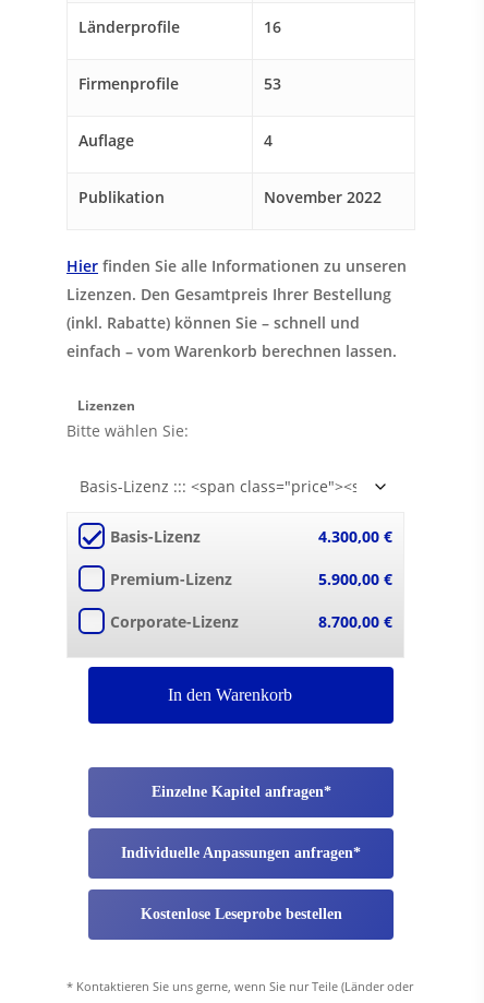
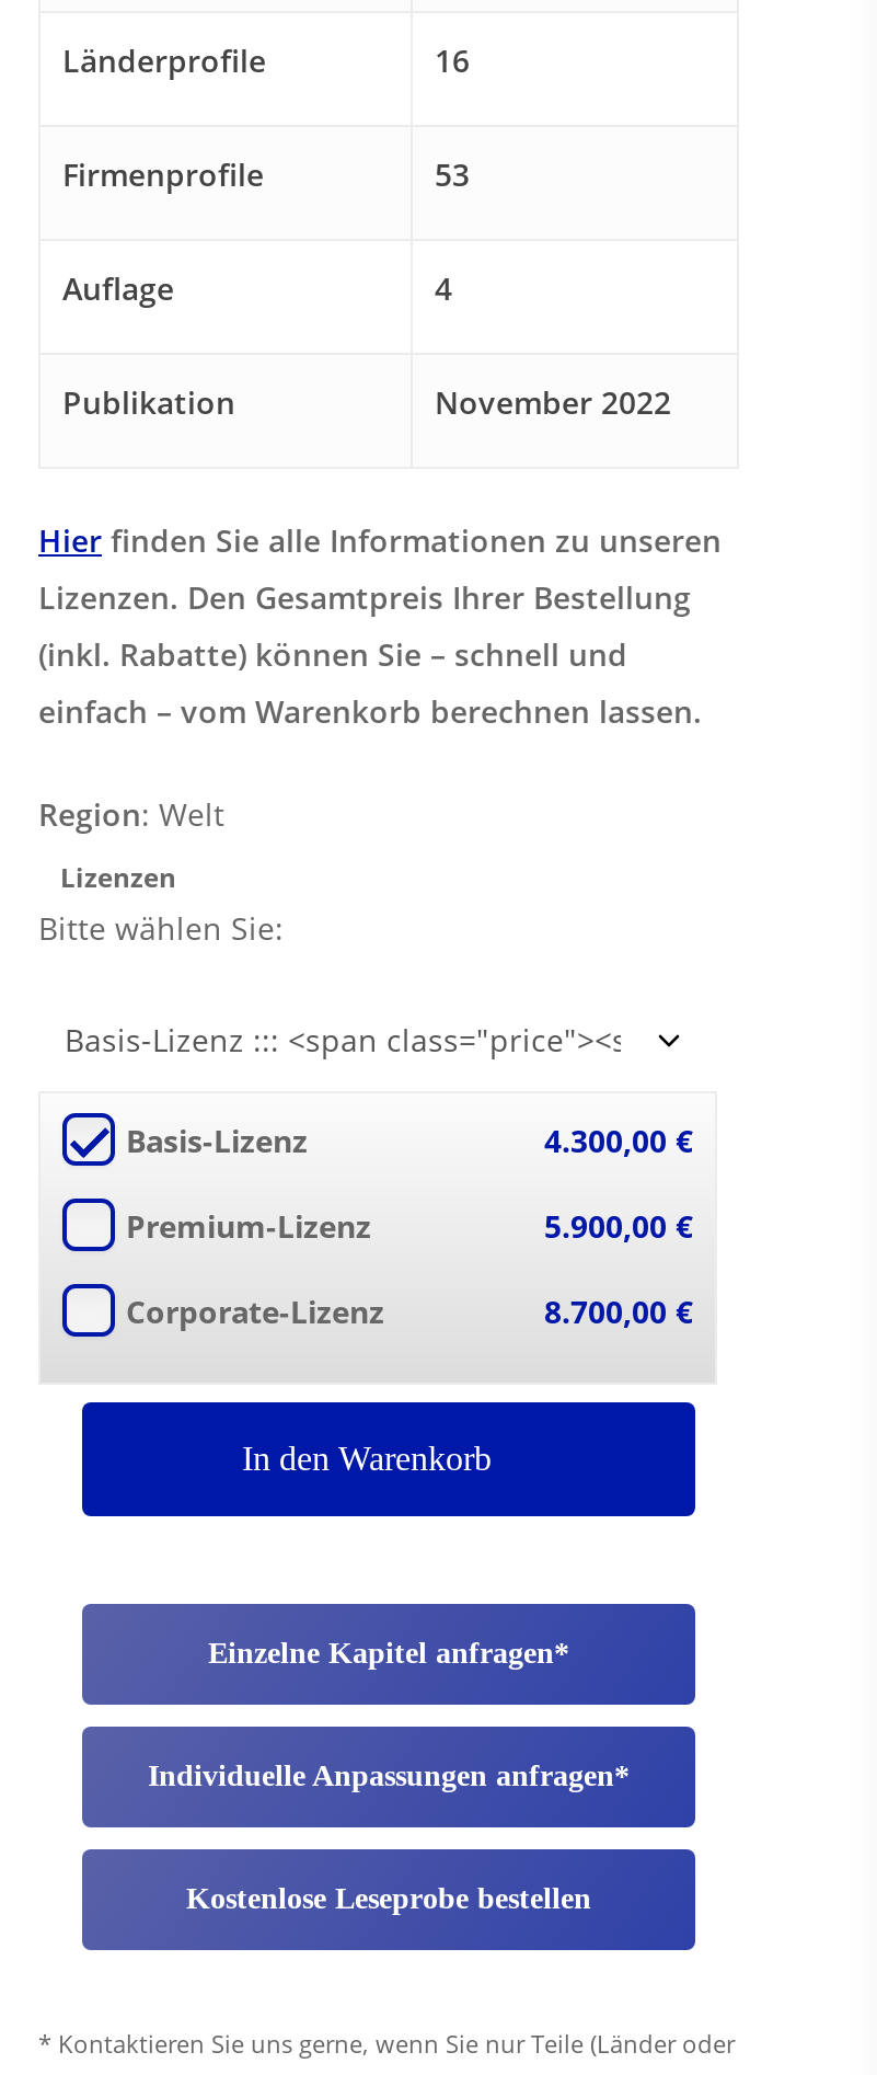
none -> [38,794,224,835] Region: Welt

